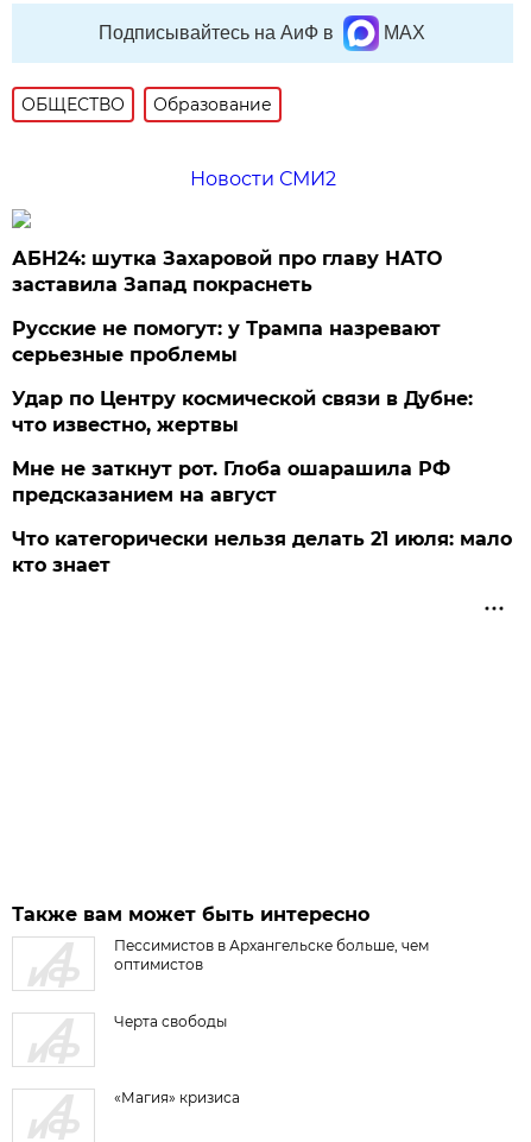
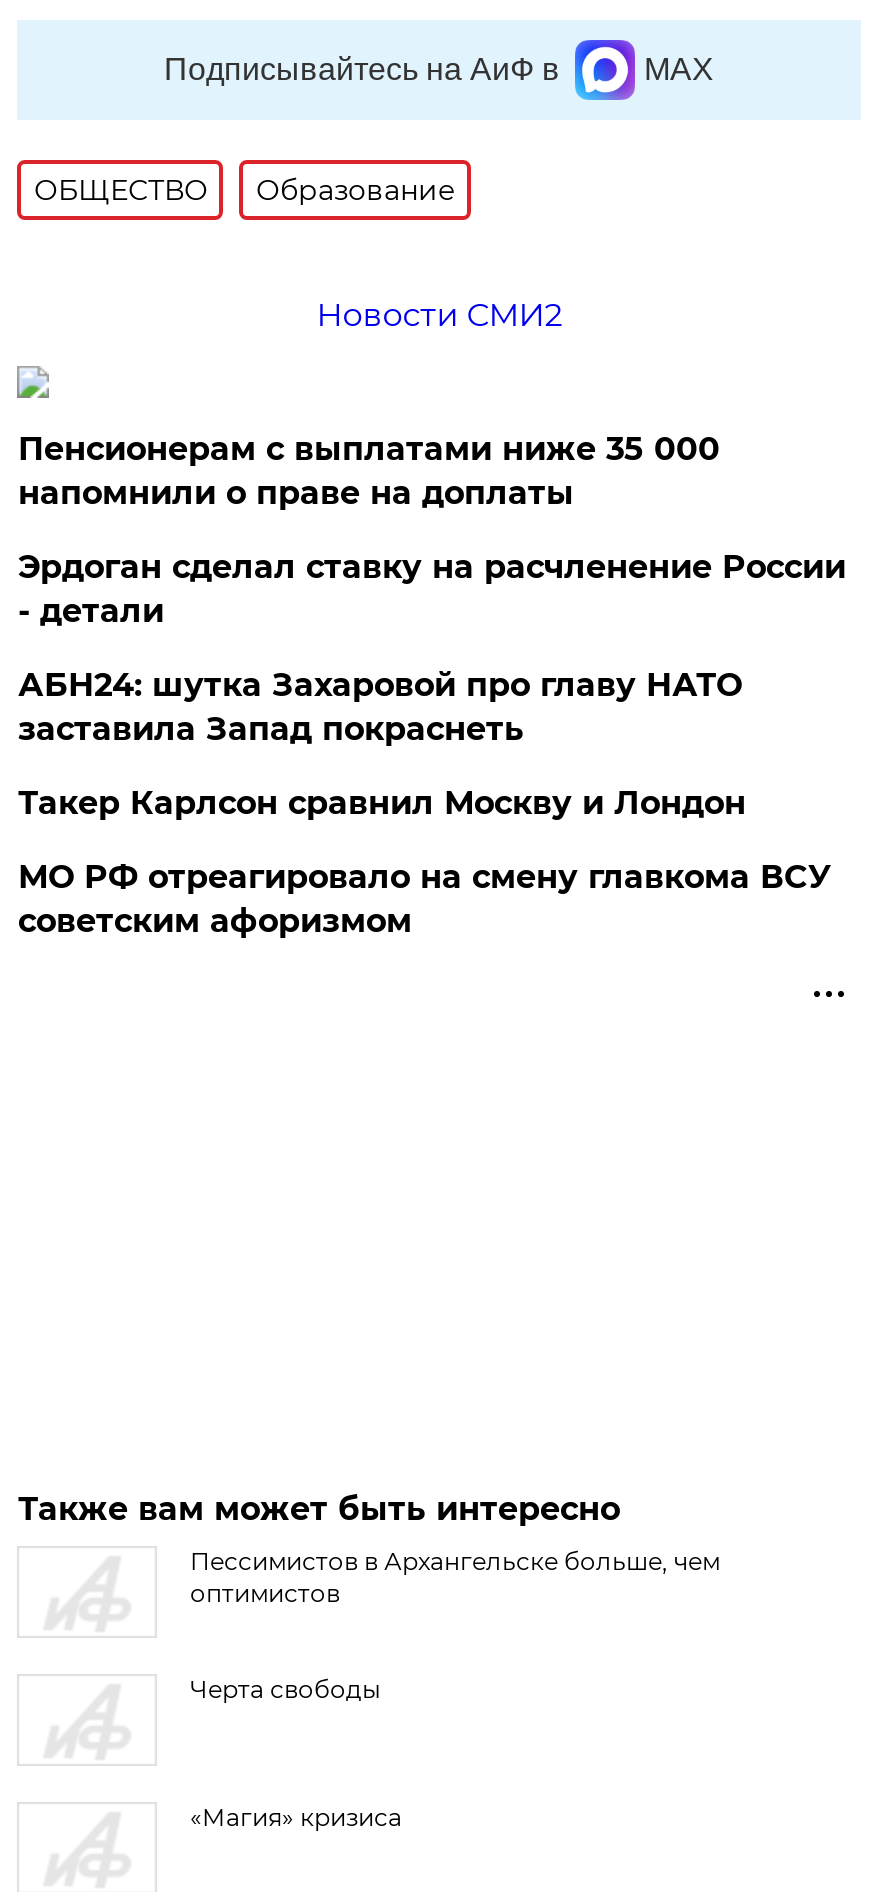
none -> [18,430,846,630] Пенсионерам с выплатами ниже 35 000 | напомнили о праве на доплаты | Эрдоган сделал ставку на расчленение России | - детали
moved [12,247,442,296] -> [18,666,742,748]: АБН24: шутка Захаровой про главу НАТО | заставила Запад покраснеть
[12,317,512,576] Русские не помогут: у Трампа назревают | серьезные проблемы | Удар по Центру космической связи в Дубне: | что известно, жертвы | Мне не заткнут рот. Глоба ошарашила РФ | предсказанием на август | Что категорически нельзя делать 21 июля: мало | кто знает -> [18,784,832,940] Такер Карлсон сравнил Москву и Лондон | МО РФ отреагировало на смену главкома ВСУ | советским афоризмом

